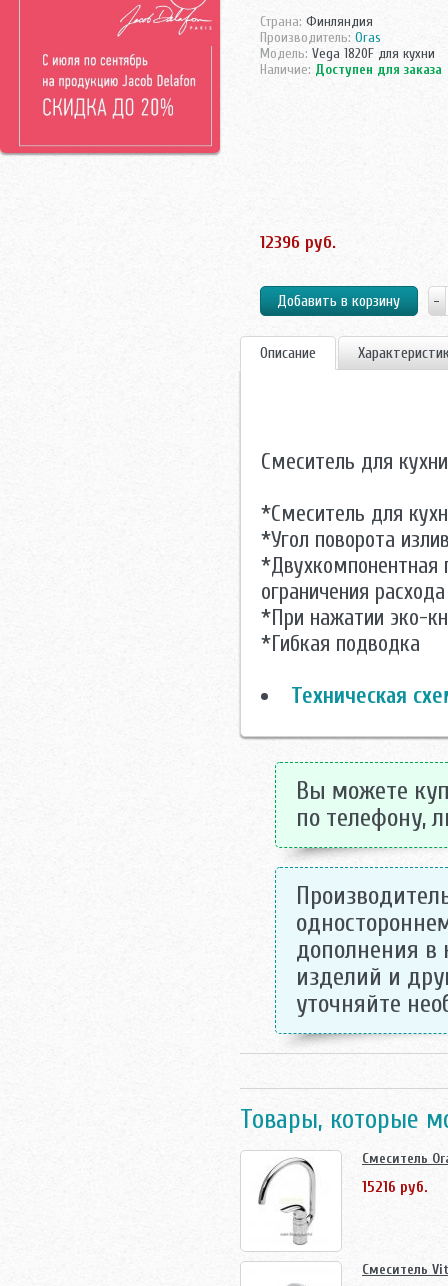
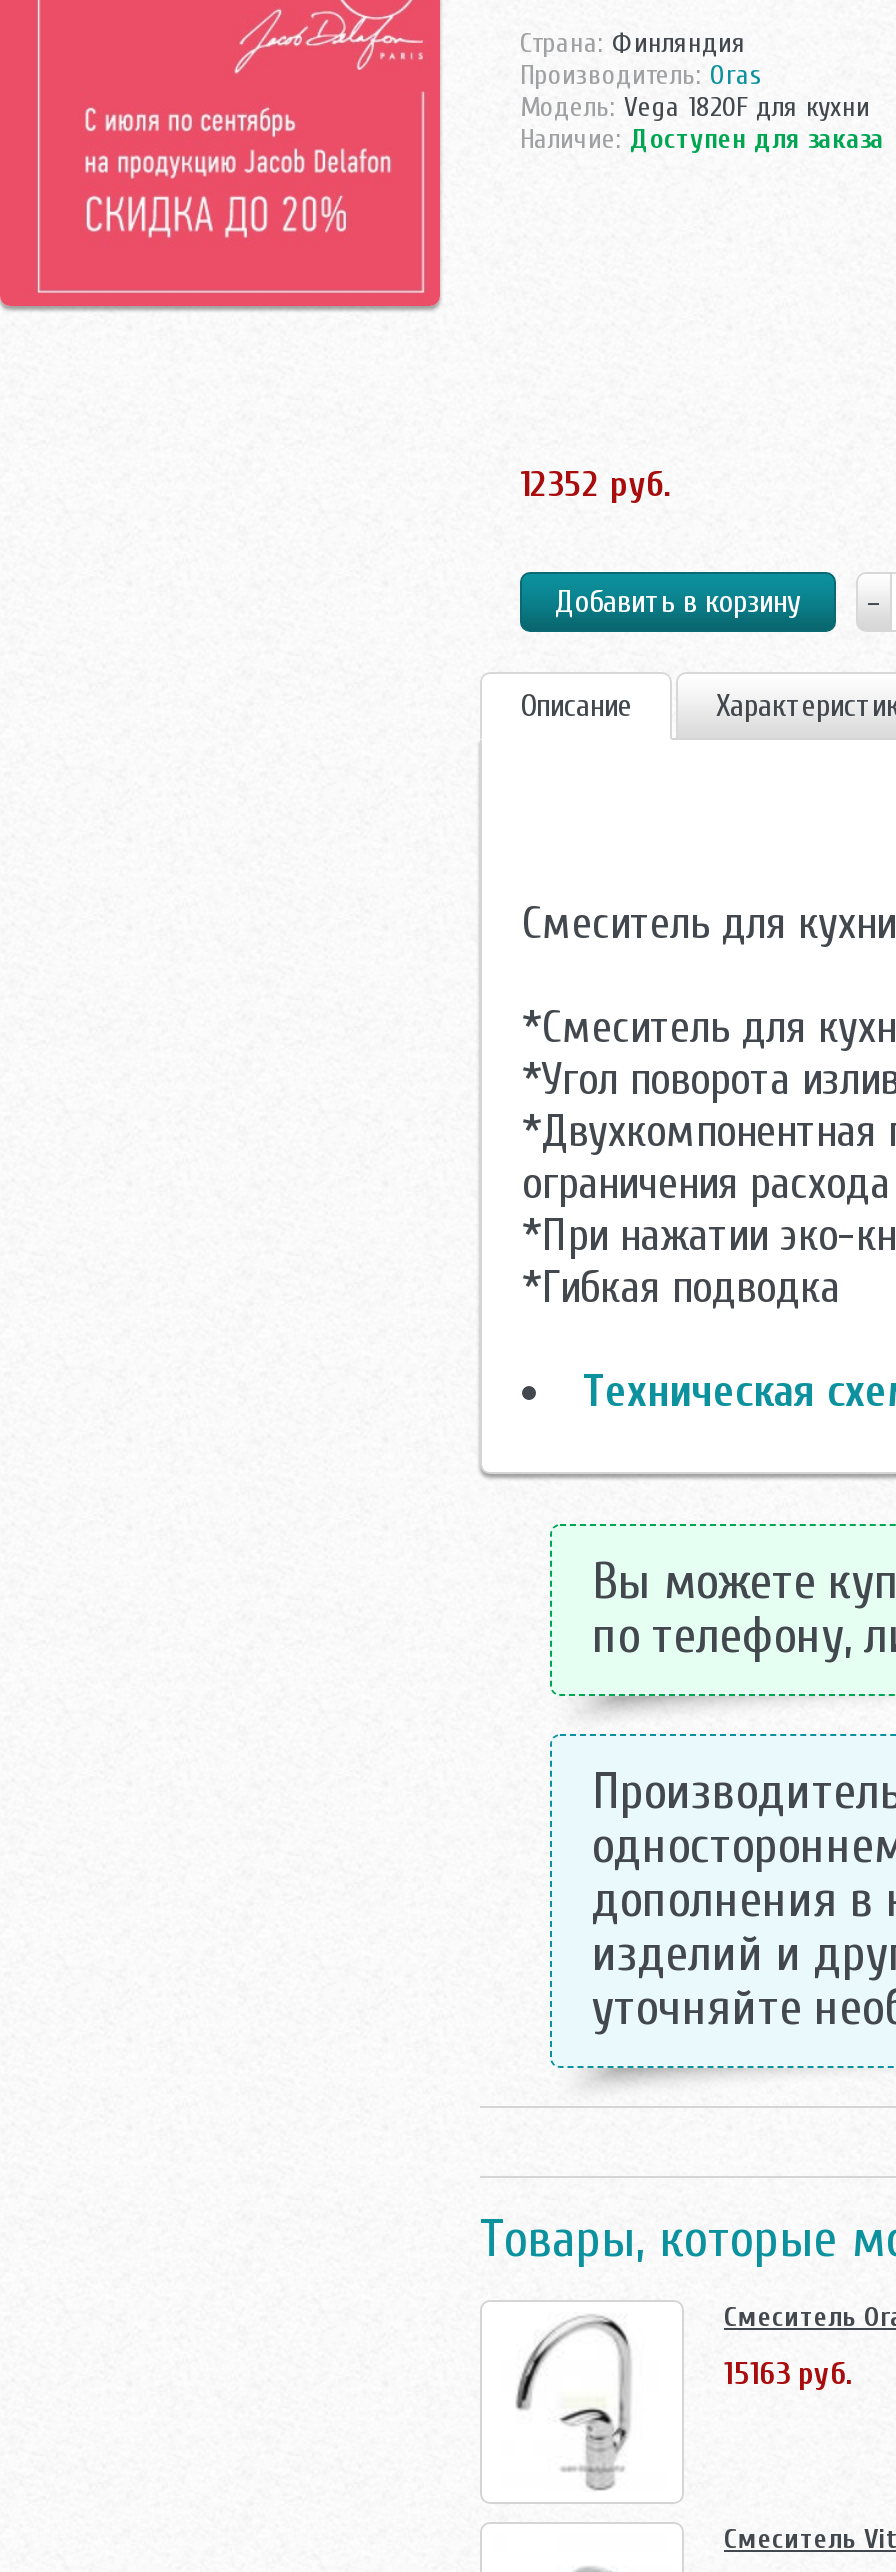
[260,232,336,253] 12396 руб. -> [520,464,672,506] 12352 руб.
[362,1178,428,1196] 15216 руб. -> [724,2356,854,2392] 15163 руб.

